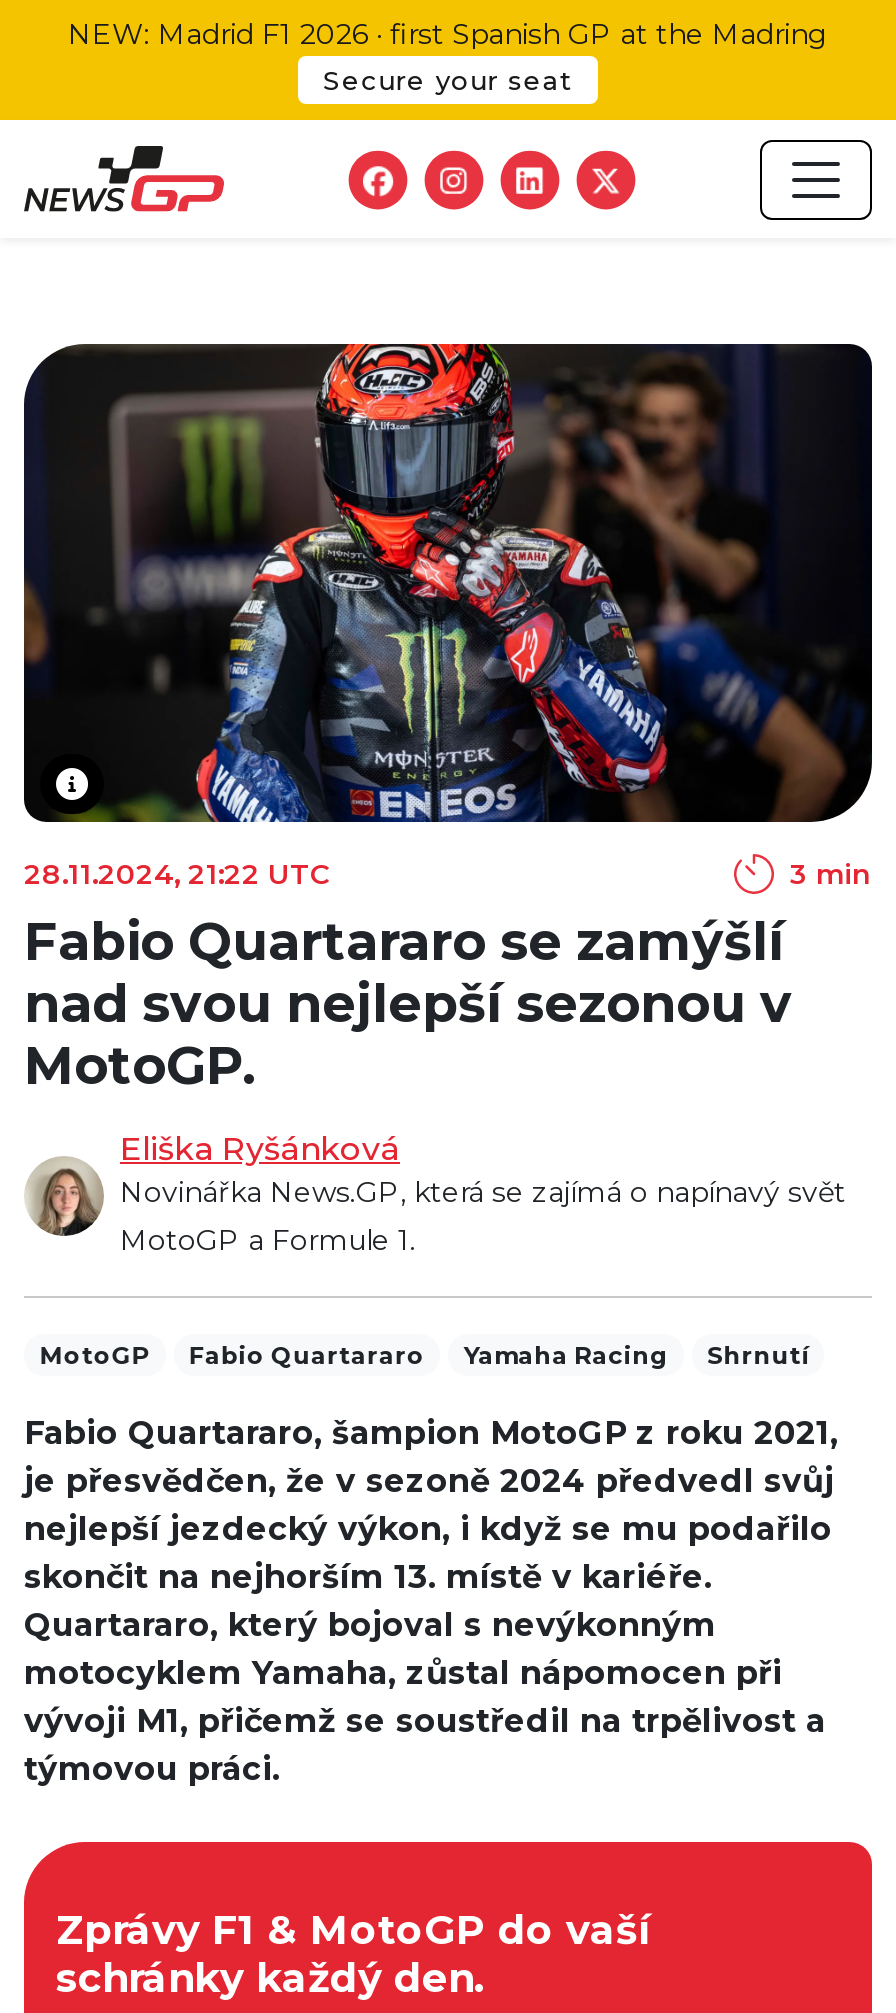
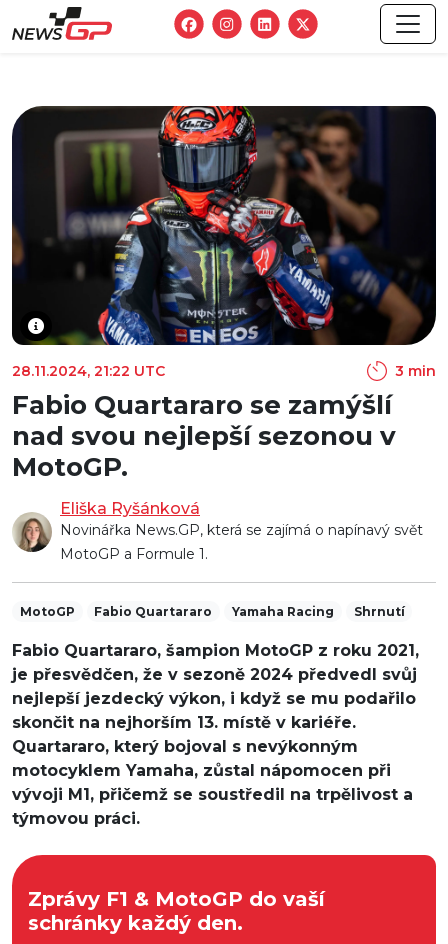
[68,16,828,96] NEW: Madrid F1 2026 · first Spanish GP at the Madring | Secure your seat -> none

